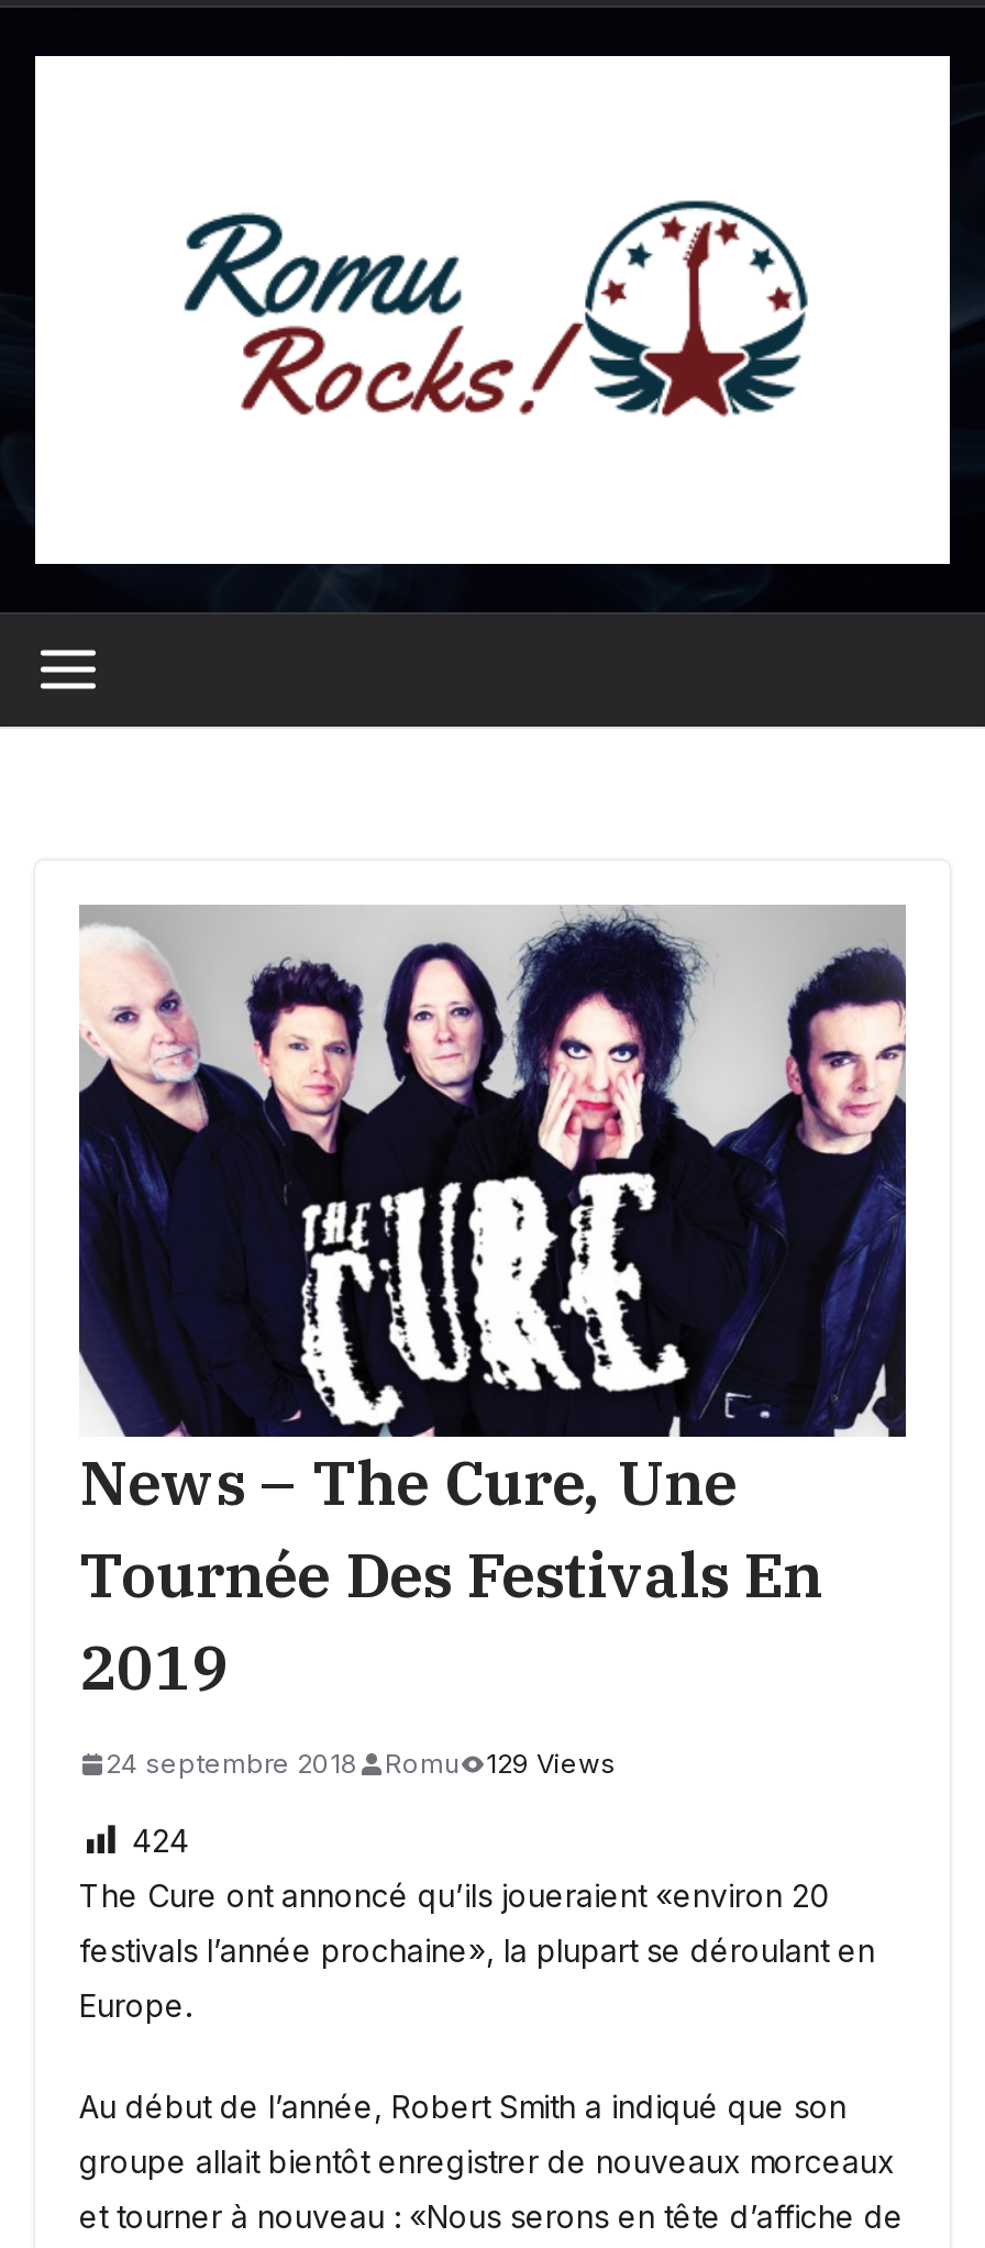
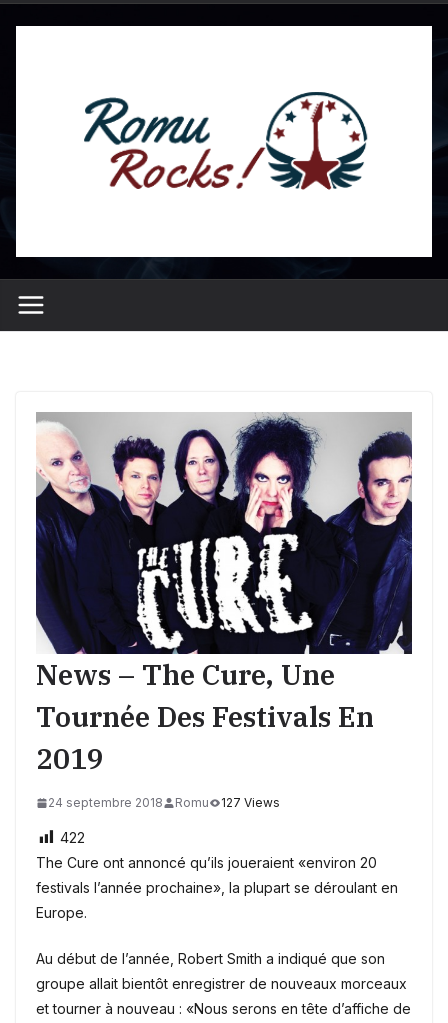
[106,1747,616,1780] 24 septembre 2018 Romu 129 Views -> [48,795,280,810] 24 septembre 2018 Romu 127 Views
[132,1822,189,1859] 424 -> [60,829,85,846] 422

